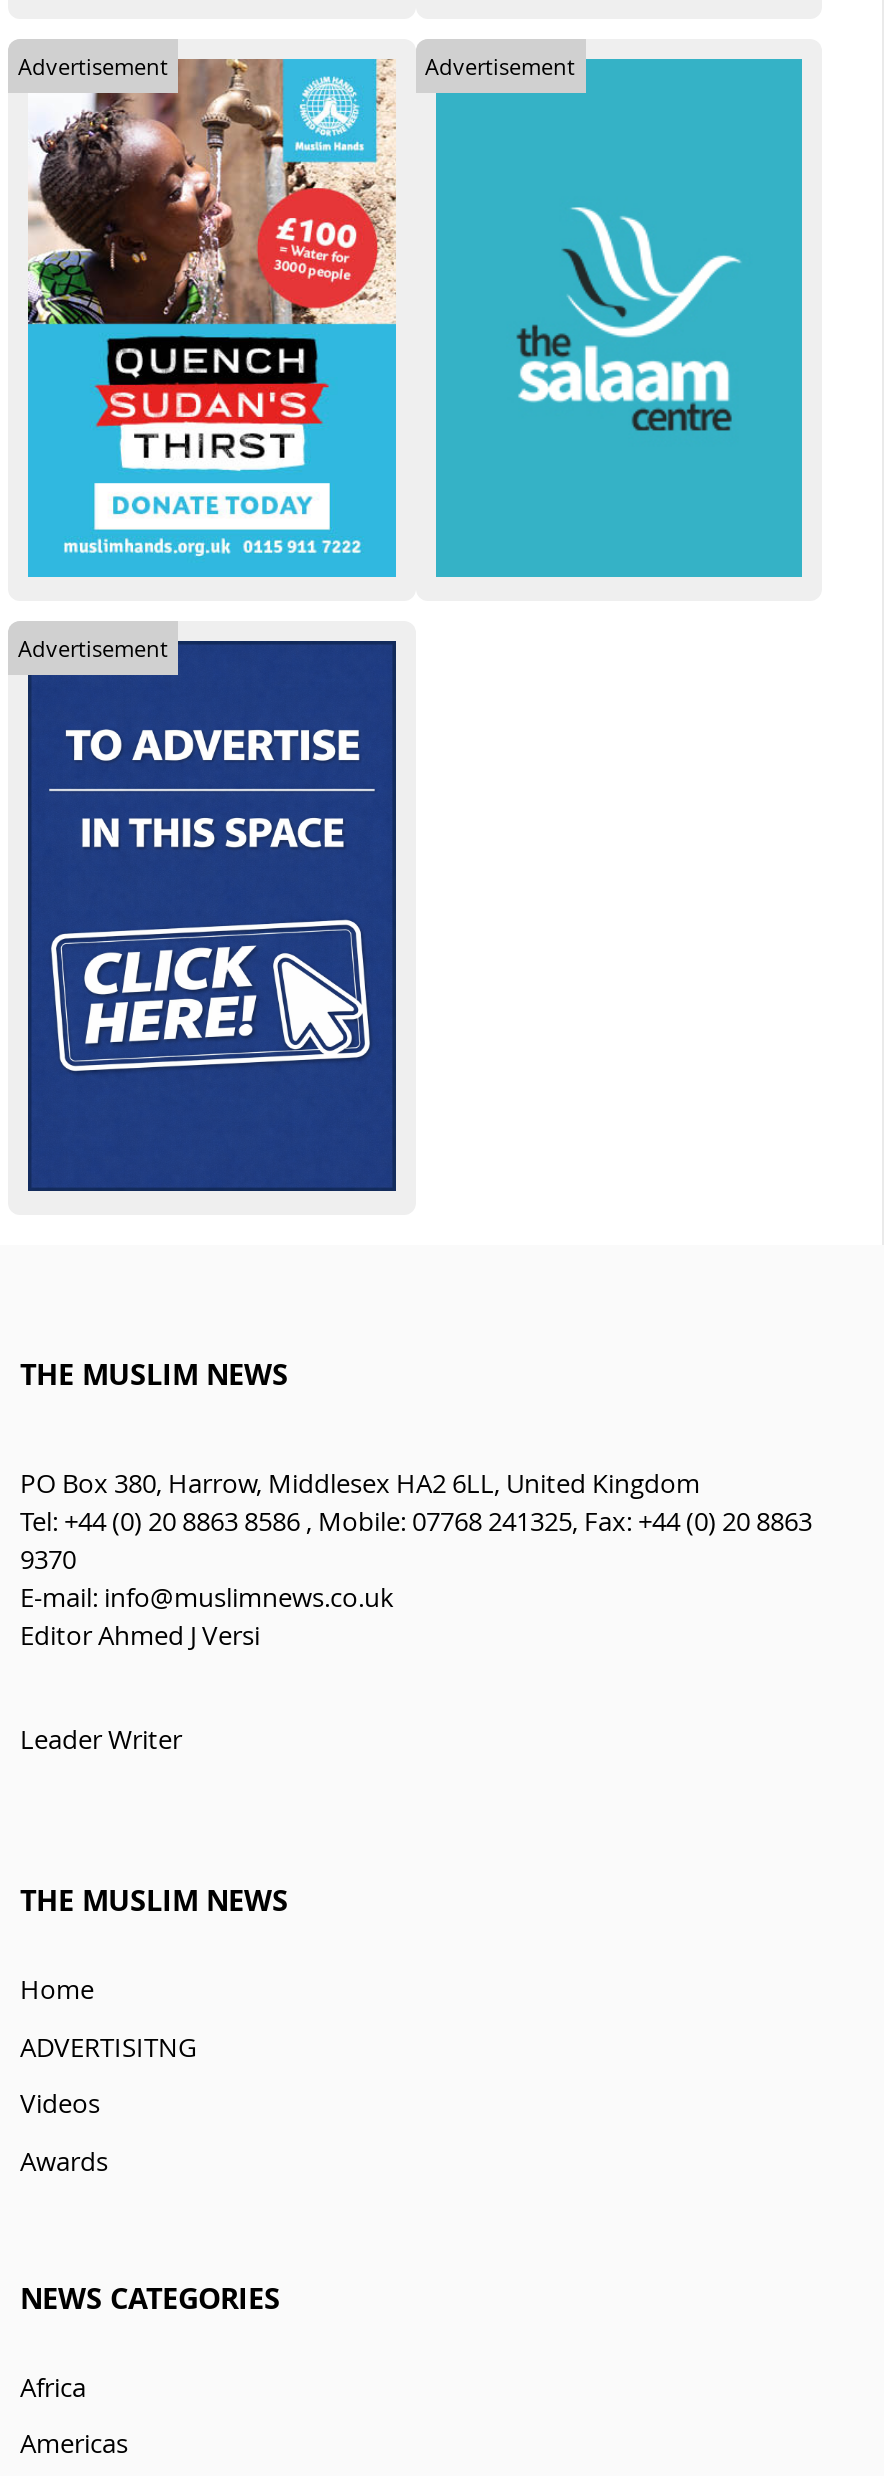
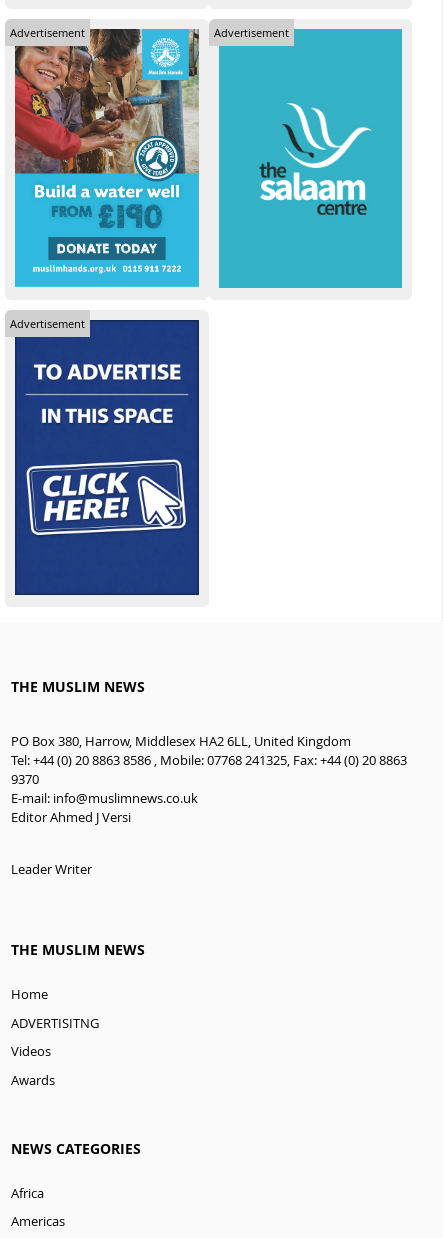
[26,57,398,557] [image] -> [14,28,200,277] [image]

